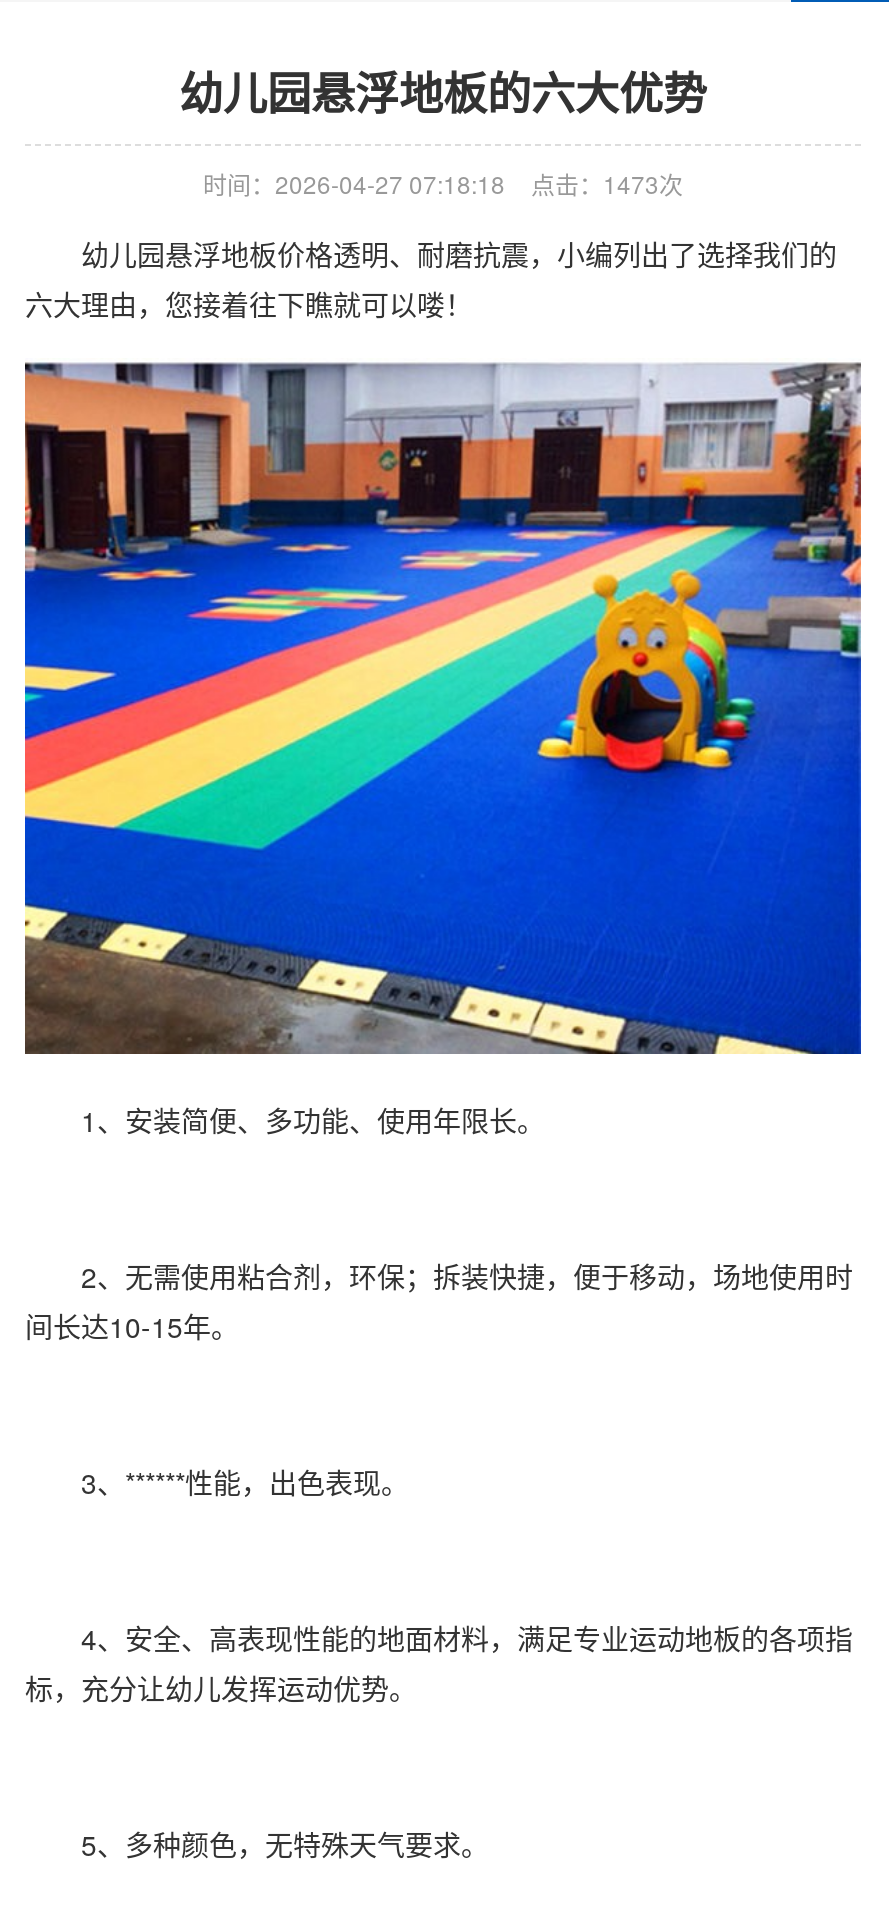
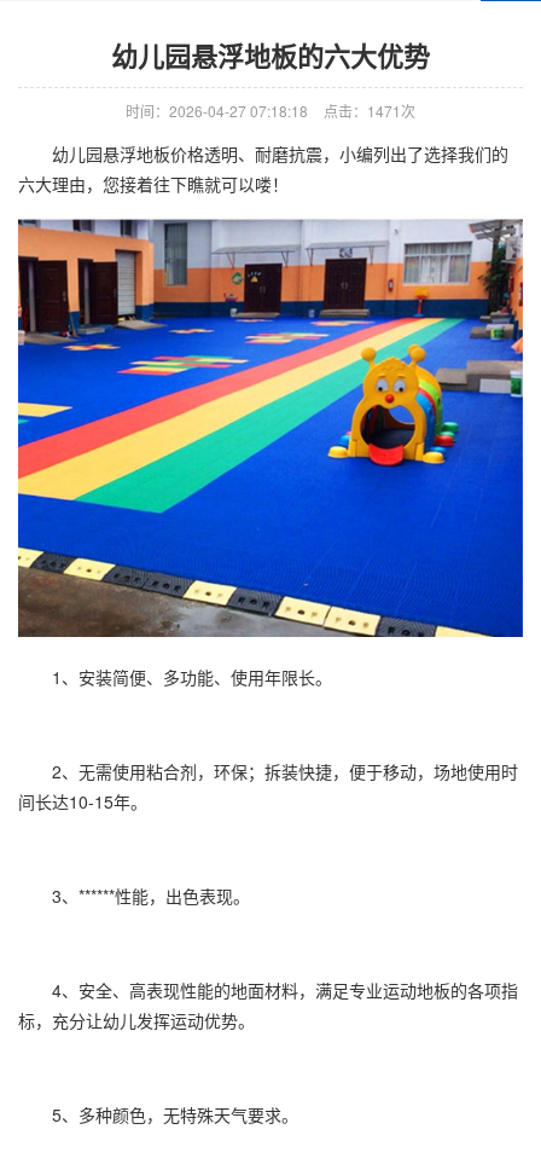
[203,166,683,200] 时间：2026-04-27 07:18:18 点击：1473次 -> [126,100,415,121] 时间：2026-04-27 07:18:18 点击：1471次

